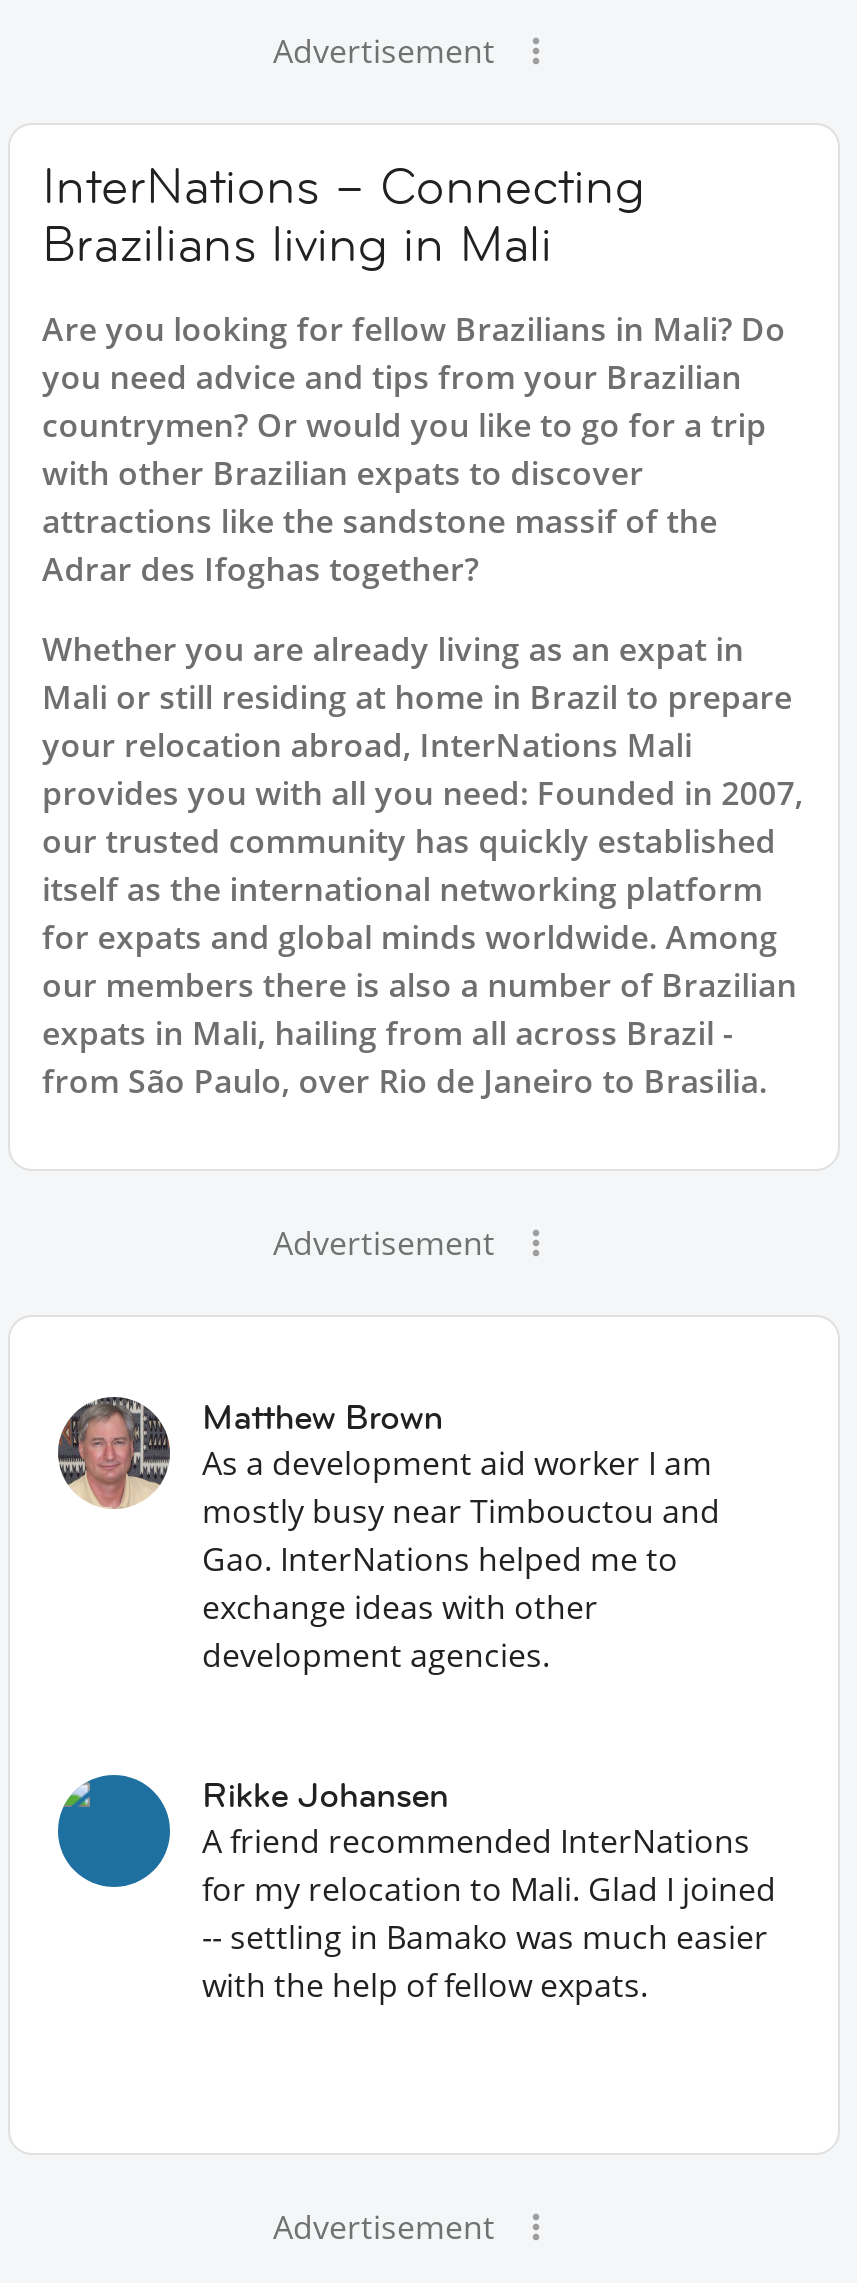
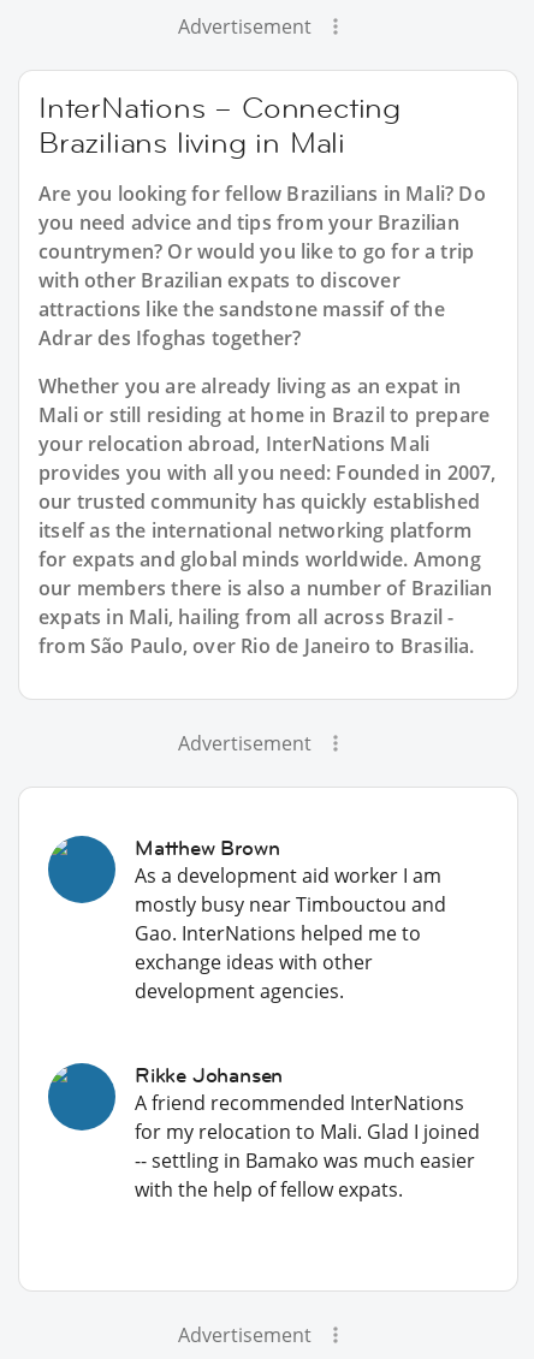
[56,1395,172,1511] [image] -> [47,835,117,904] [image]

